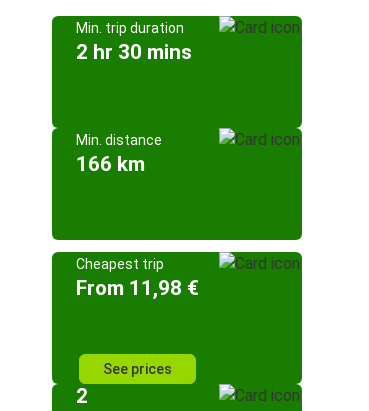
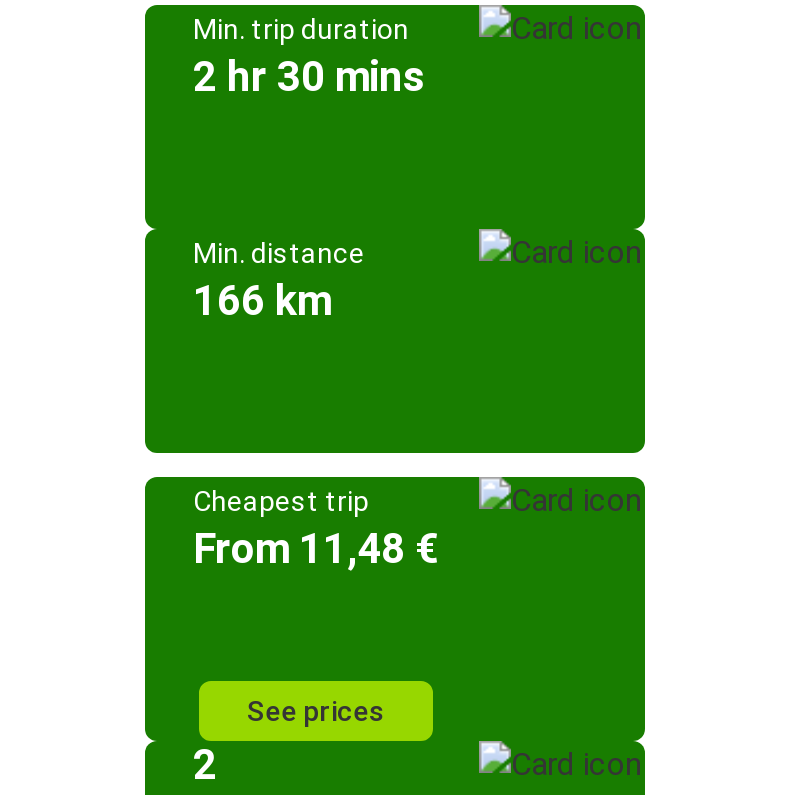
[76,276,199,300] From 11,98 € -> [193,525,439,573] From 11,48 €

